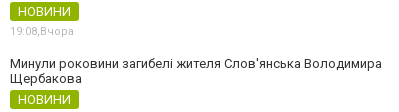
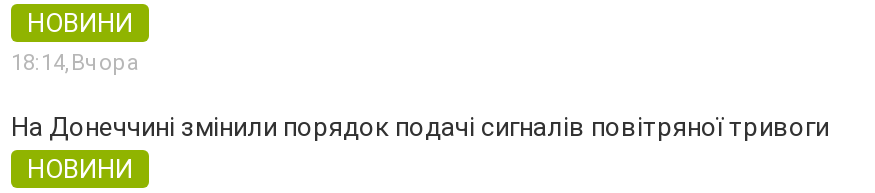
[10,25,74,38] 19:08, Вчора -> [11,50,139,76] 18:14, Вчора
[10,56,382,86] Минули роковини загибелі жителя Слов'янська Володимира | Щербакова -> [11,112,829,142] На Донеччині змінили порядок подачі сигналів повітряної тривоги

